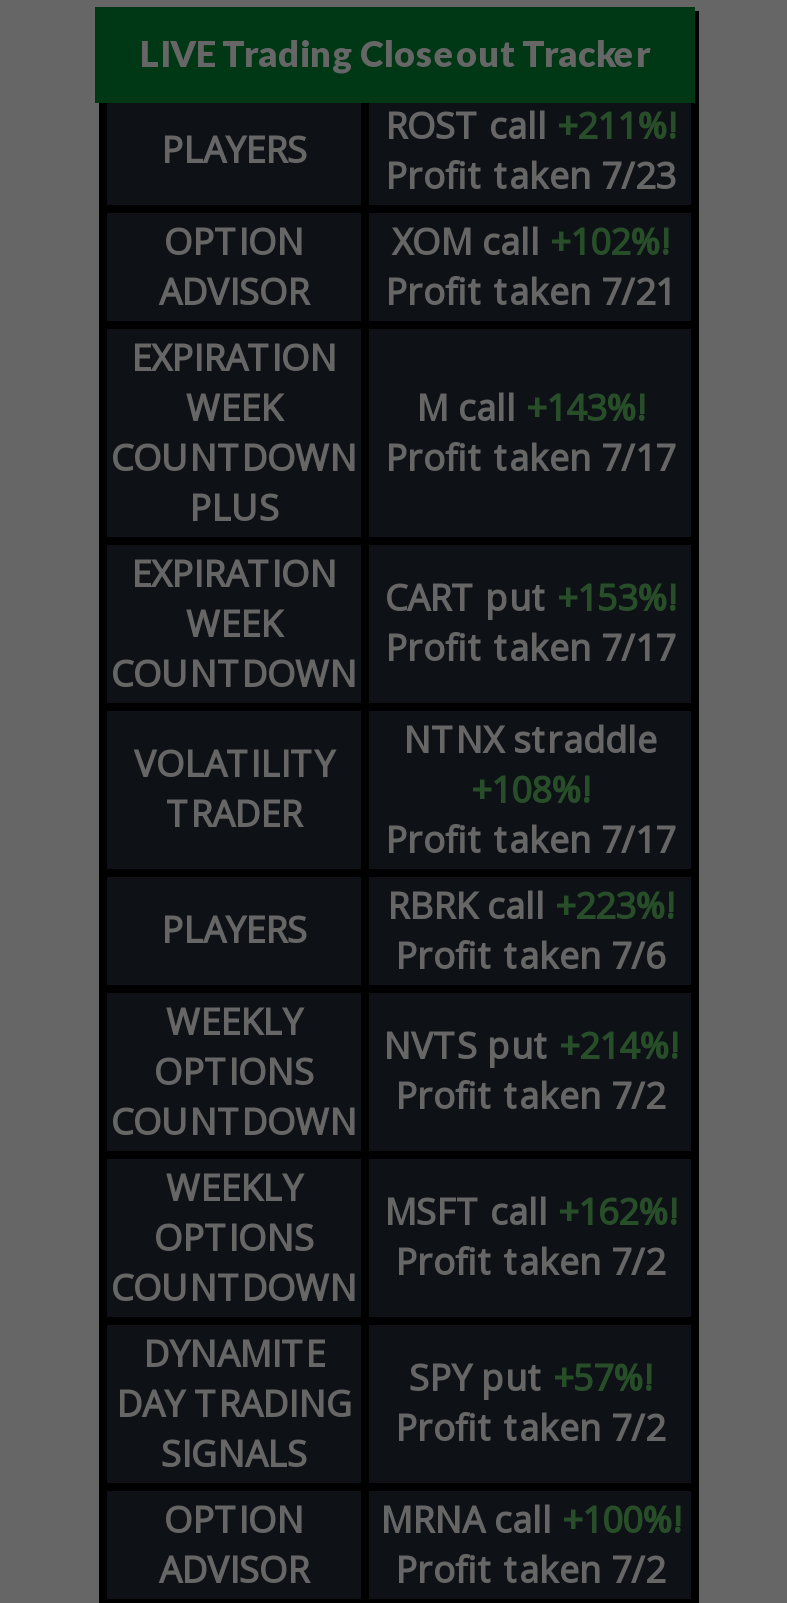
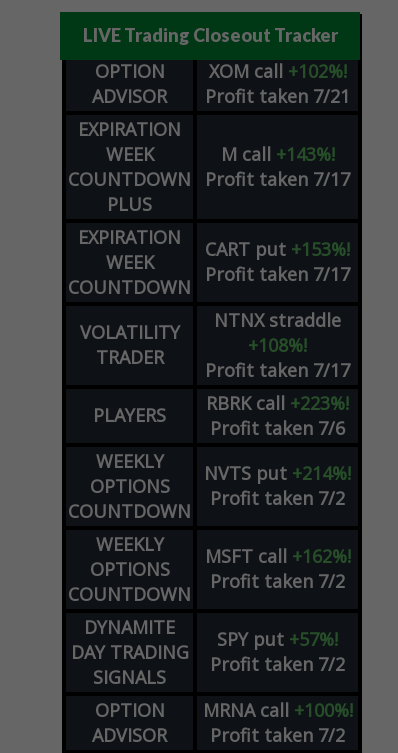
[161,102,675,200] PLAYERS | ROST call +211%! | Profit taken 7/23 -> none

